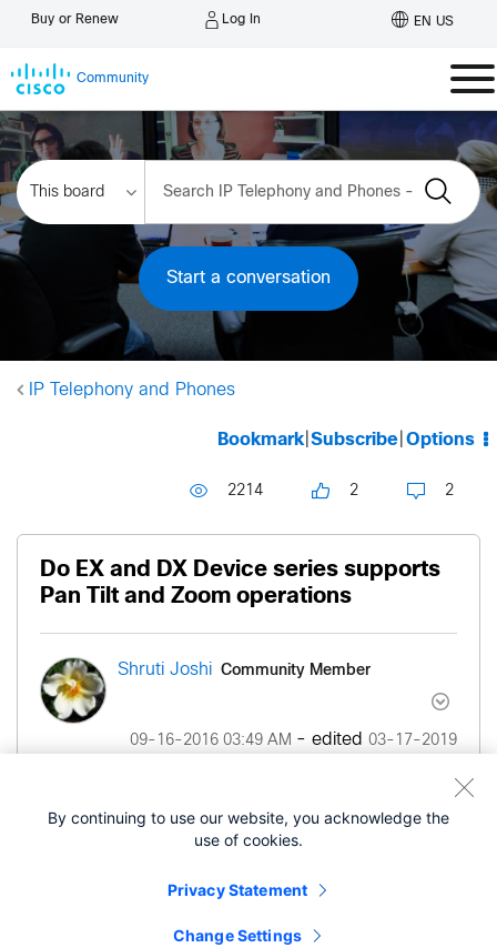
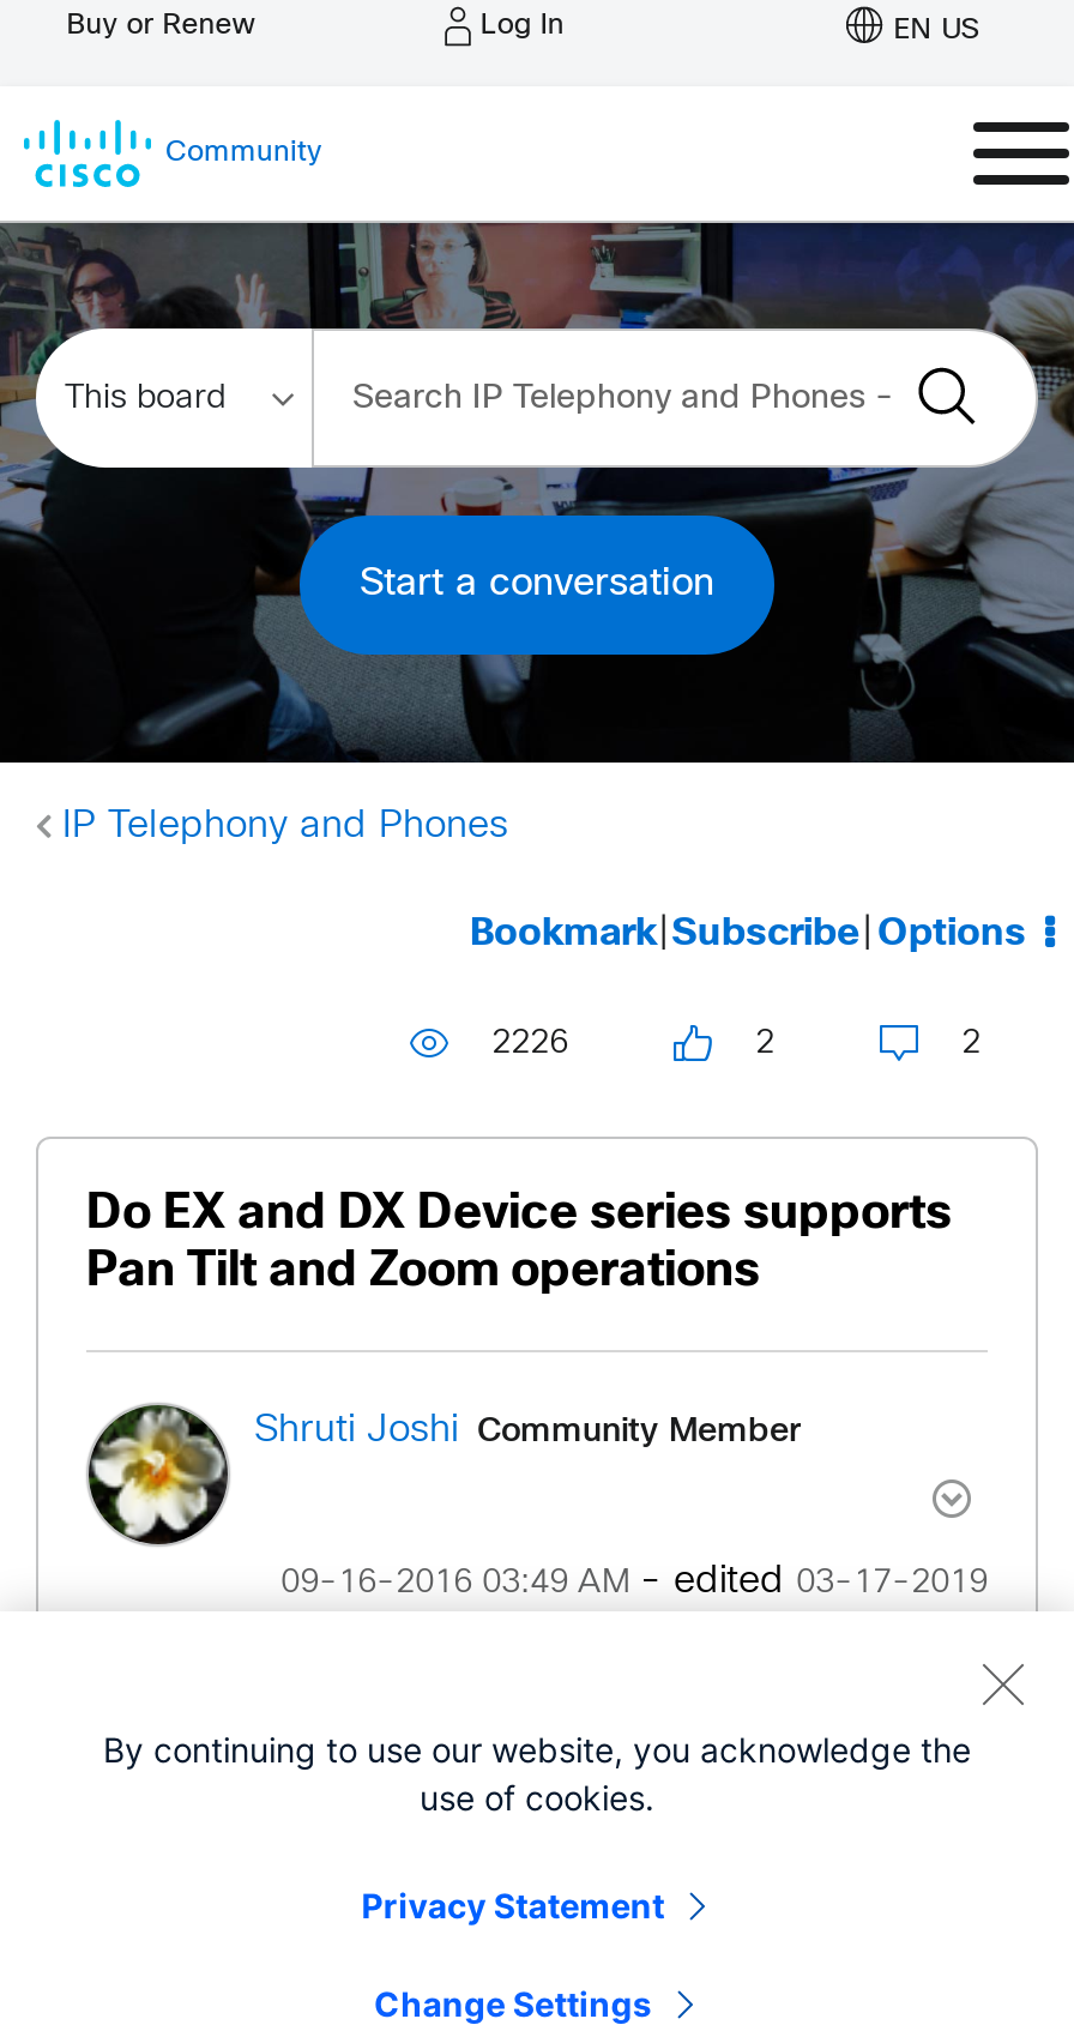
[227,484,263,498] 2214 -> [491,1029,568,1060] 2226

